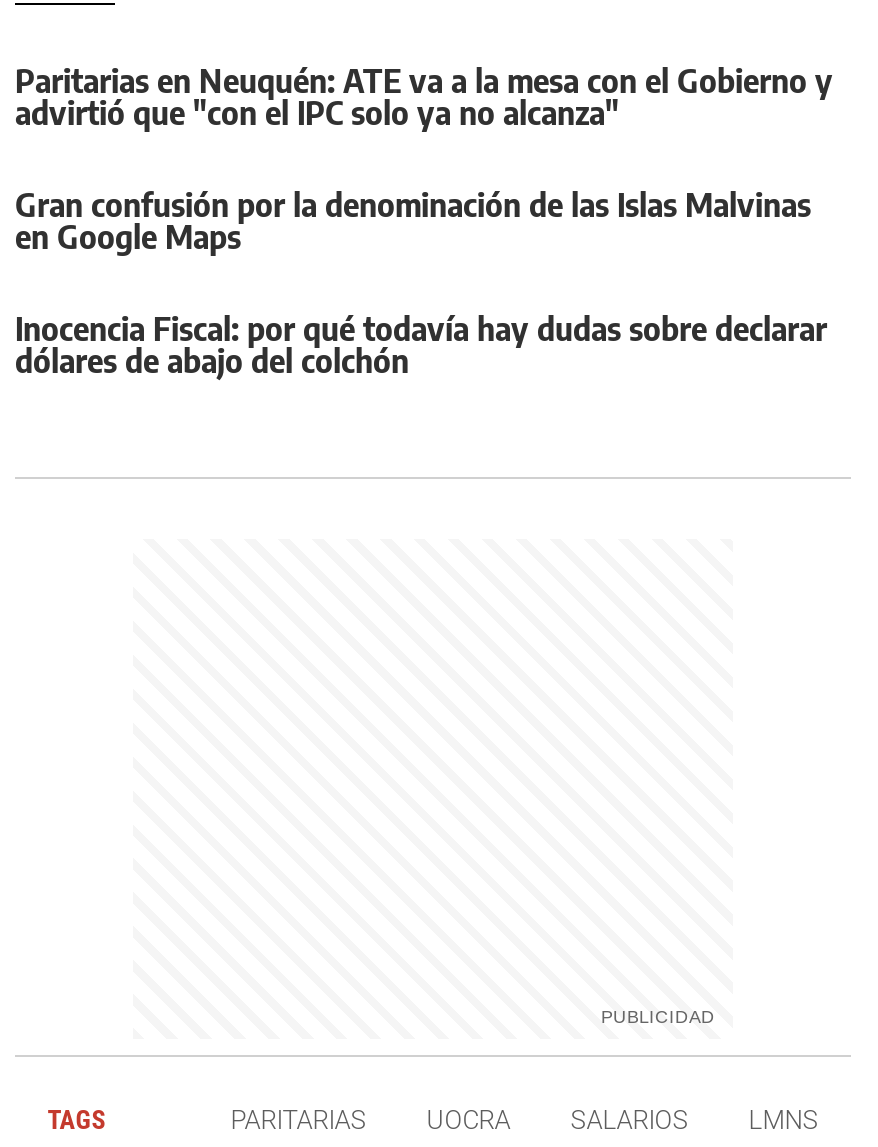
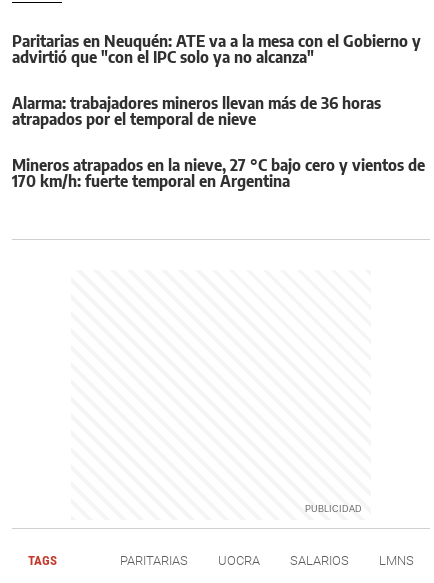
[15,184,811,256] Gran confusión por la denominación de las Islas Malvinas | en Google Maps -> [12,93,381,129] Alarma: trabajadores mineros llevan más de 36 horas | atrapados por el temporal de nieve
[15,308,827,380] Inocencia Fiscal: por qué todavía hay dudas sobre declarar | dólares de abajo del colchón -> [12,155,425,191] Mineros atrapados en la nieve, 27 °C bajo cero y vientos de | 170 km/h: fuerte temporal en Argentina

